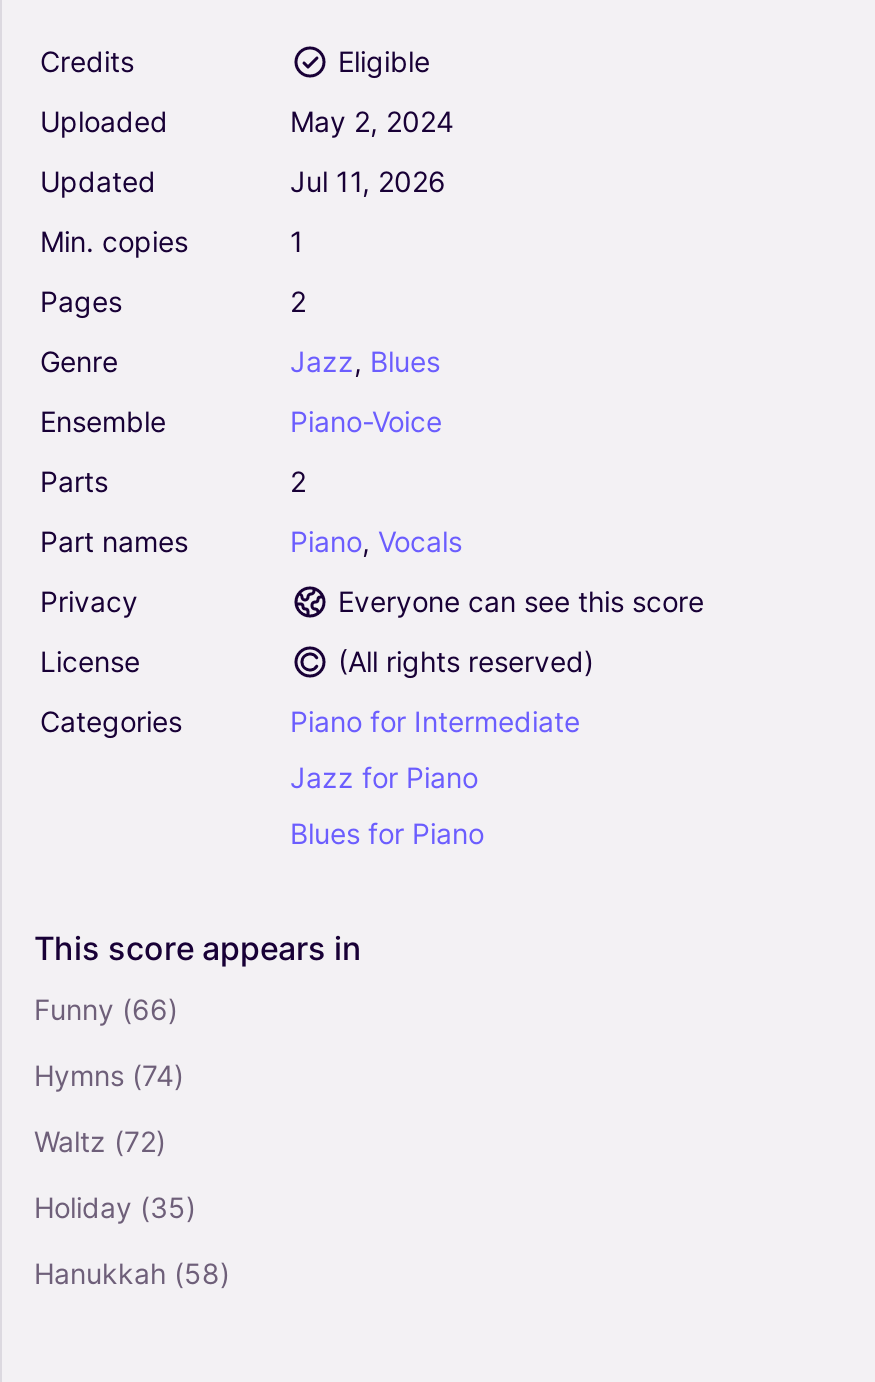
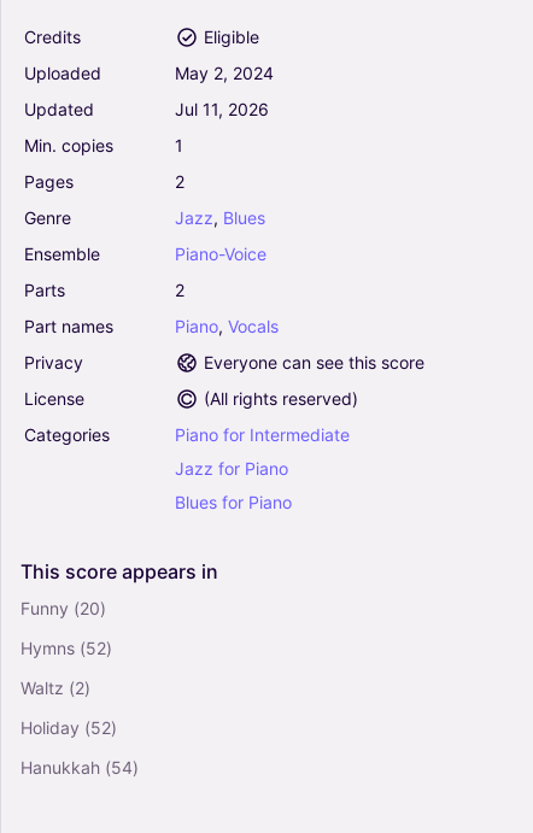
[34,993,178,1027] Funny (66) -> [20,598,106,619] Funny (20)
[34,1059,184,1093] Hymns (74) -> [20,638,112,659] Hymns (52)
[34,1125,166,1159] Waltz (72) -> [20,678,90,698] Waltz (2)
[34,1191,196,1225] Holiday (35) -> [20,718,117,738] Holiday (52)
[34,1257,230,1291] Hanukkah (58) -> [20,757,139,778] Hanukkah (54)

